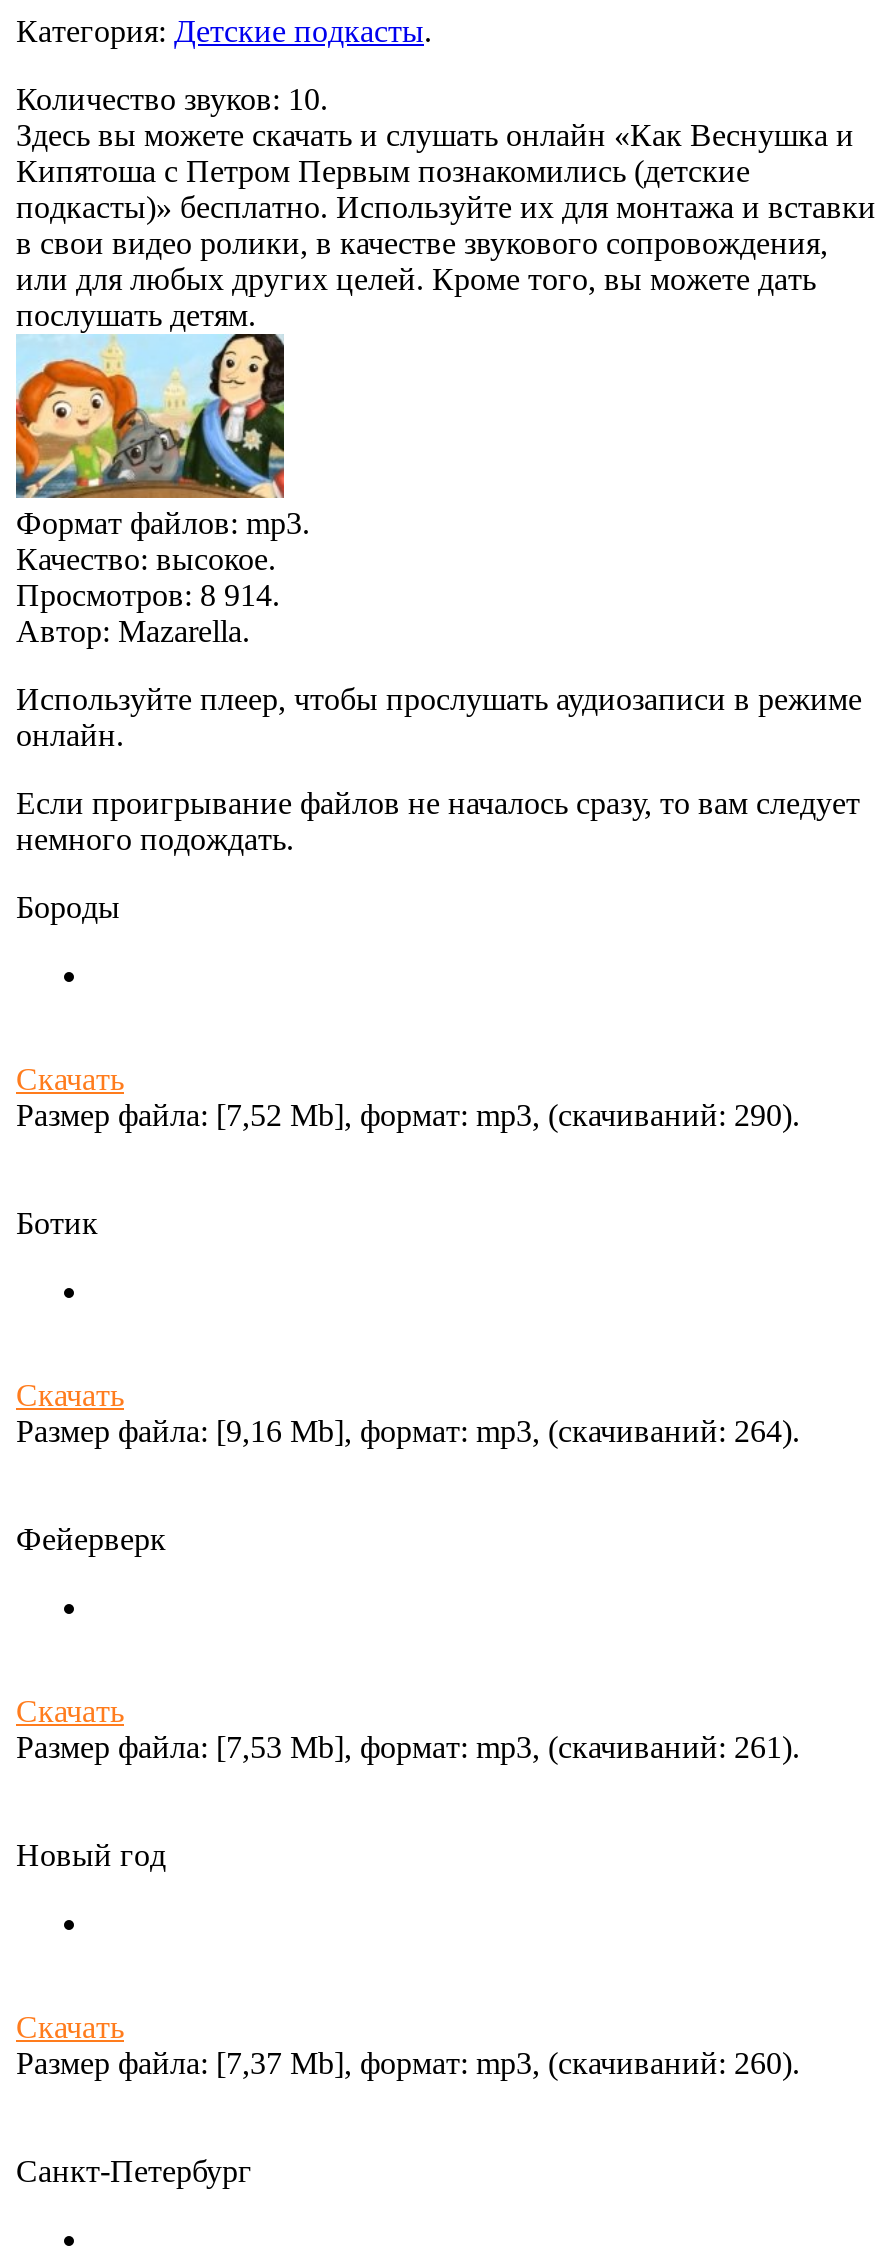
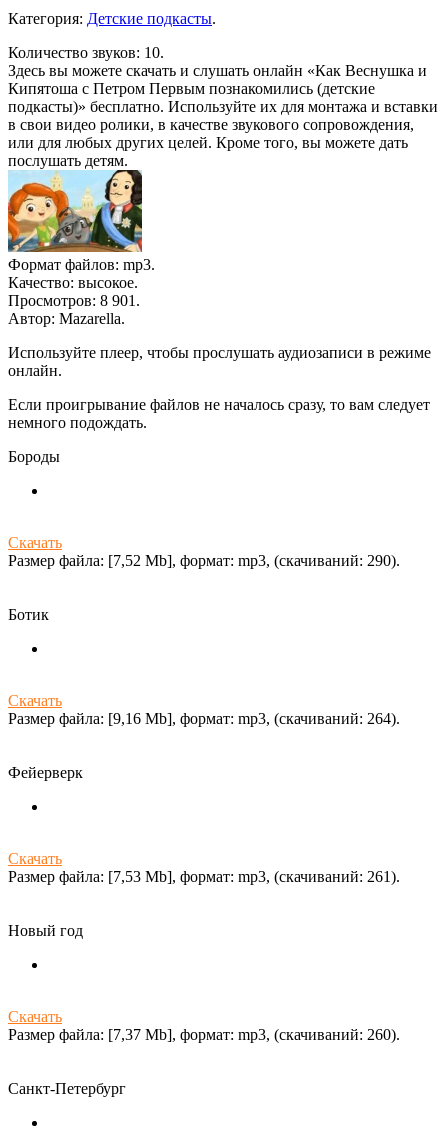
[16,578,280,612] Просмотров: 8 914. -> [8,292,140,309] Просмотров: 8 901.

